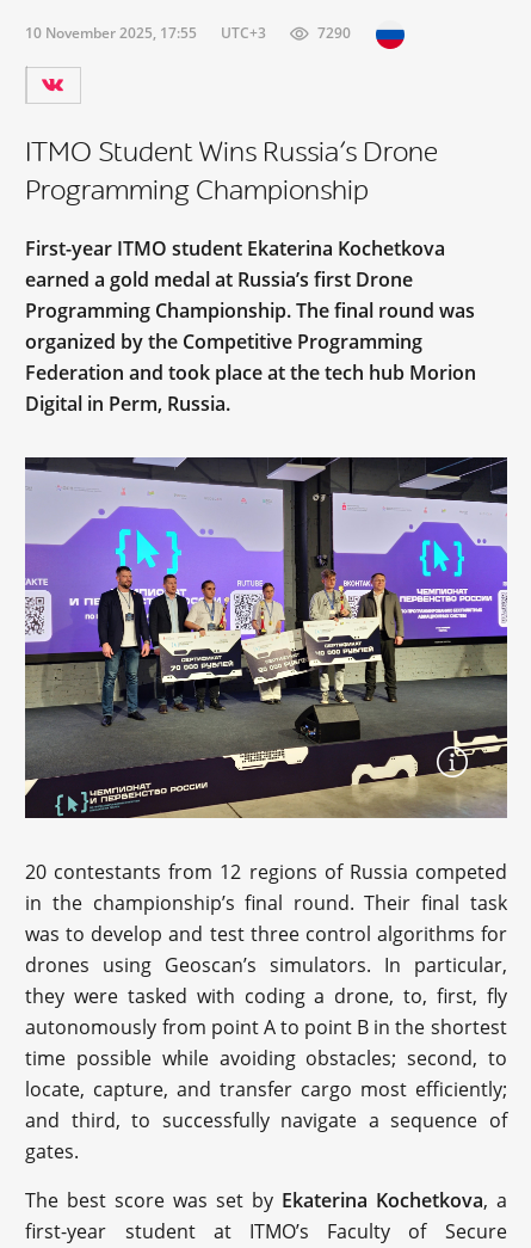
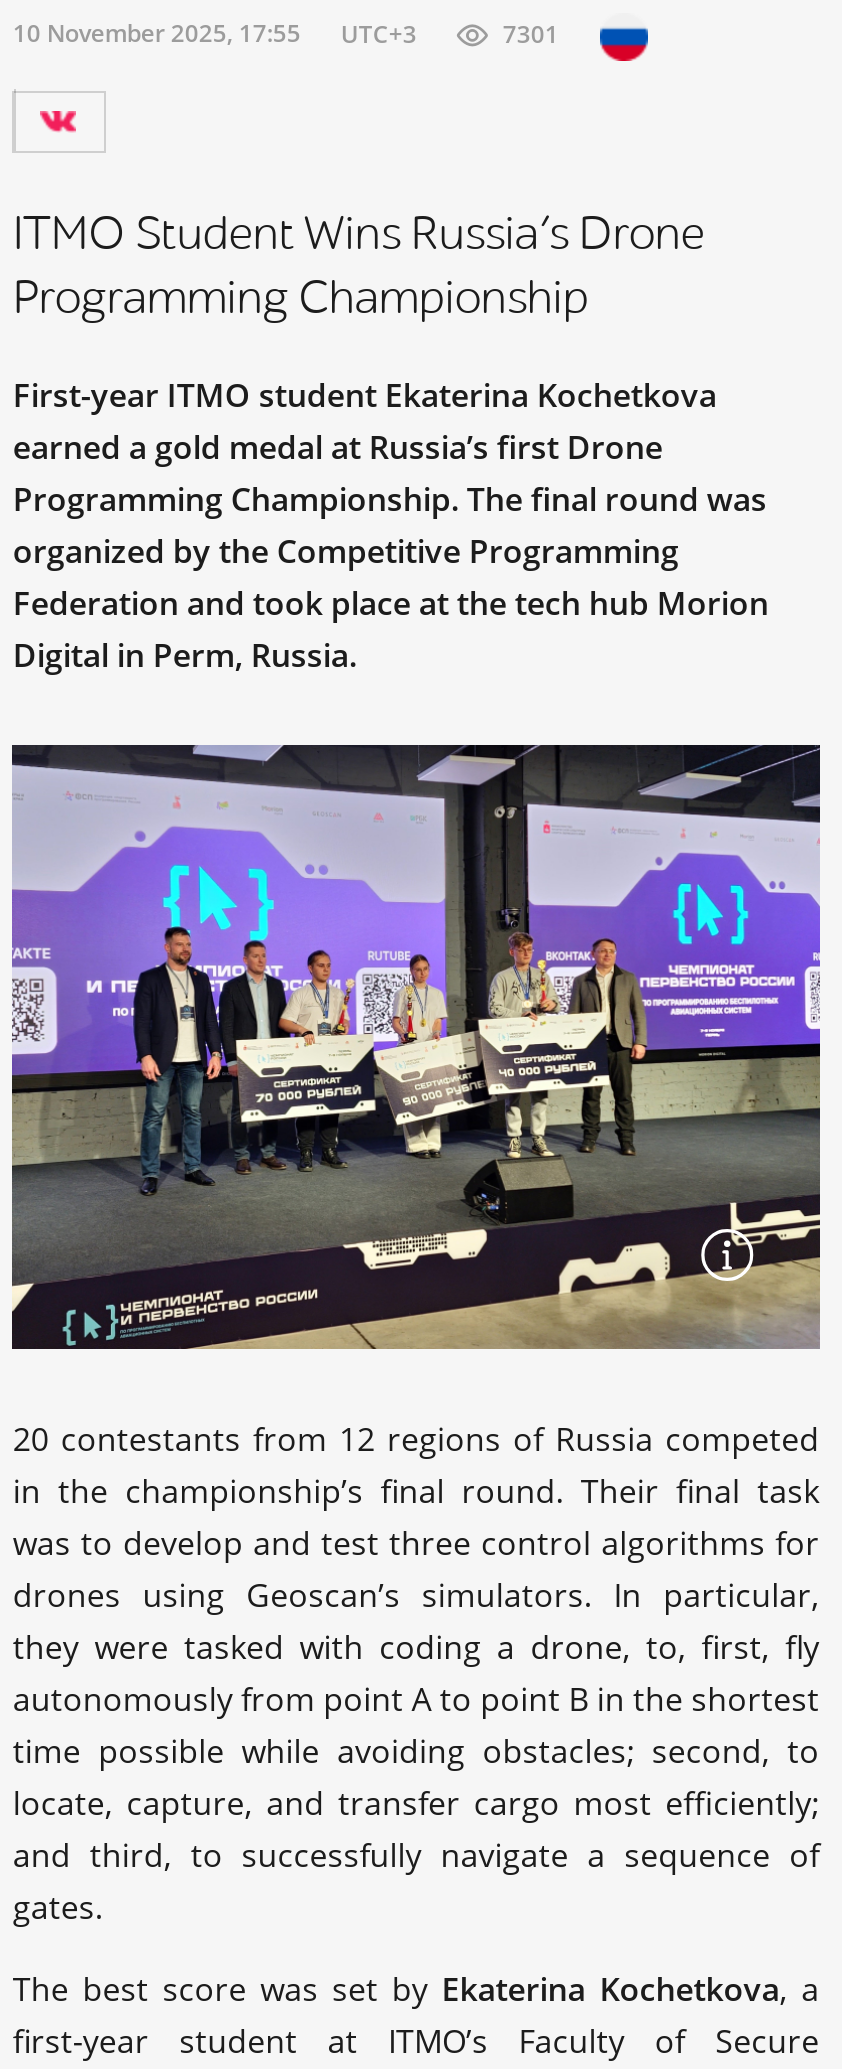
[318,22,351,43] 7290 -> [503,16,559,50] 7301

